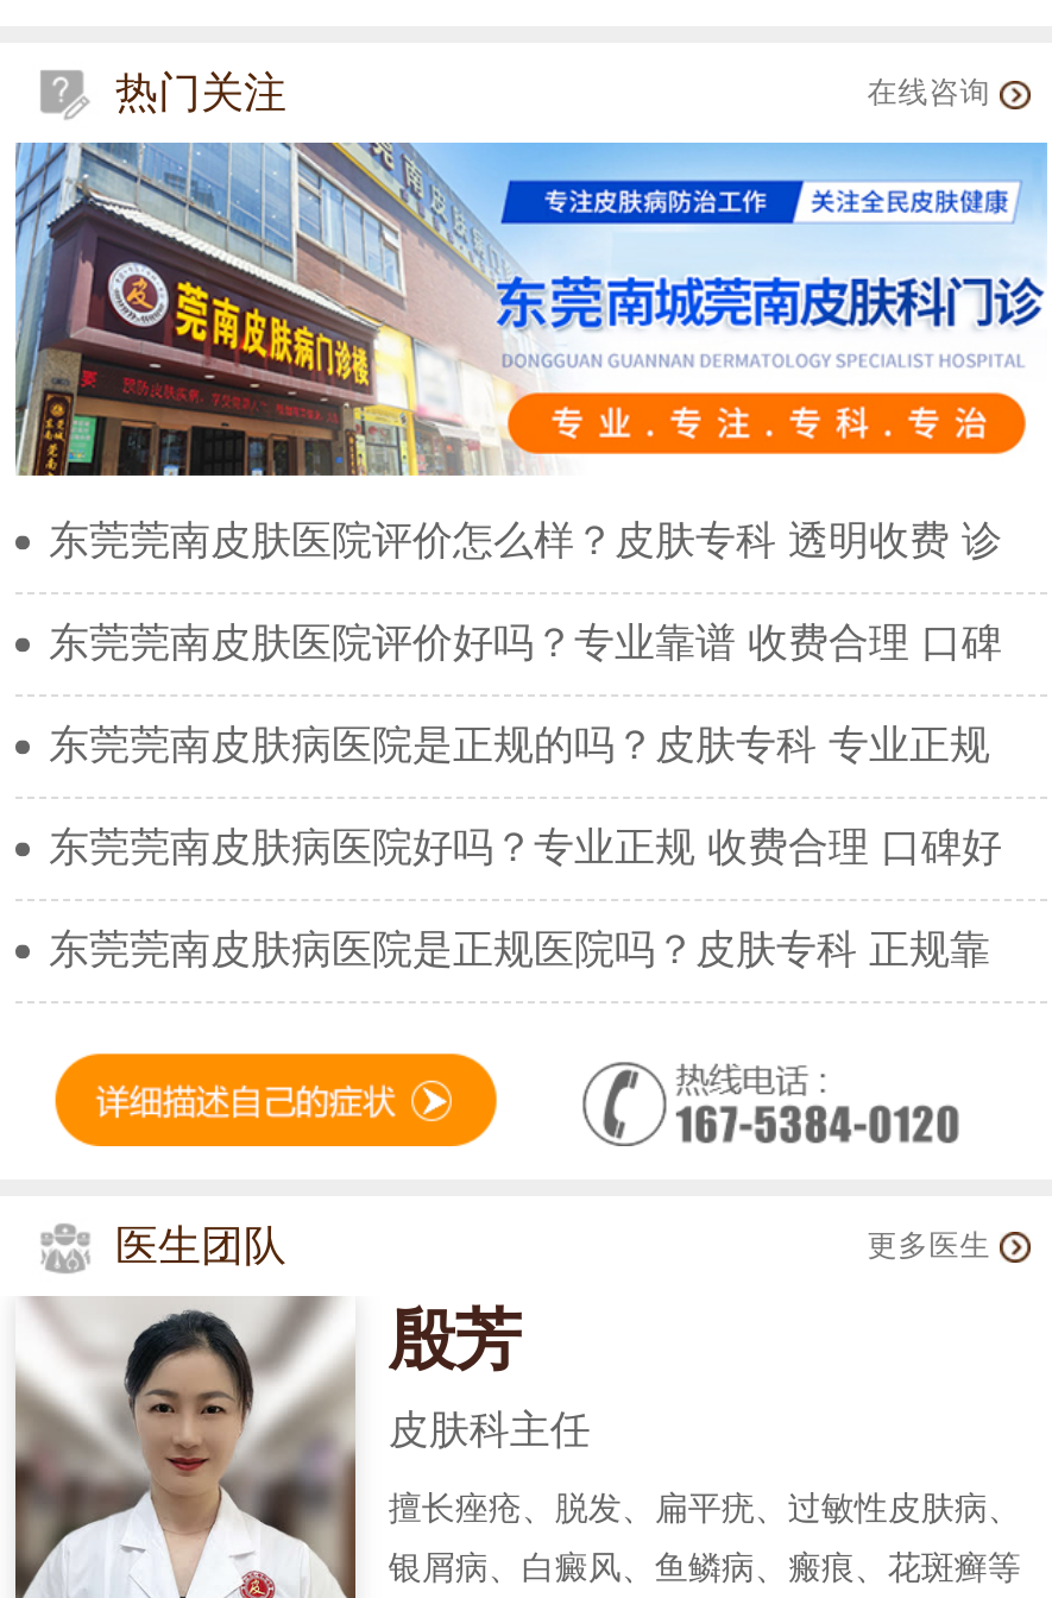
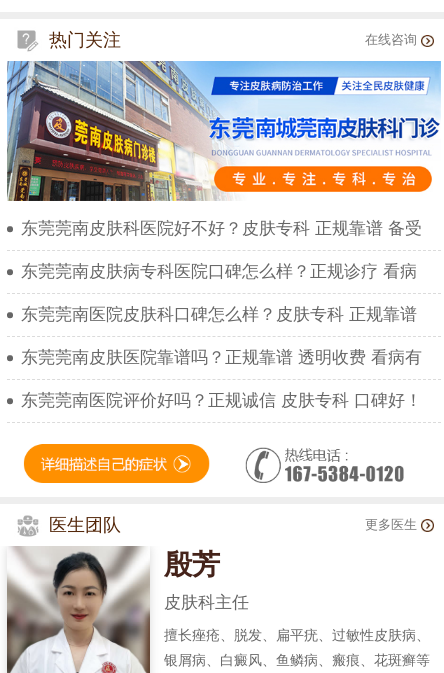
[49,519,1002,564] 东莞莞南皮肤医院评价怎么样？皮肤专科 透明收费 诊 -> [21,219,422,238] 东莞莞南皮肤科医院好不好？皮肤专科 正规靠谱 备受
[49,621,1002,666] 东莞莞南皮肤医院评价好吗？专业靠谱 收费合理 口碑 -> [21,262,417,281] 东莞莞南皮肤病专科医院口碑怎么样？正规诊疗 看病
[49,723,990,769] 东莞莞南皮肤病医院是正规的吗？皮肤专科 专业正规 -> [21,305,417,324] 东莞莞南医院皮肤科口碑怎么样？皮肤专科 正规靠谱
[49,826,1002,871] 东莞莞南皮肤病医院好吗？专业正规 收费合理 口碑好 -> [21,348,422,367] 东莞莞南皮肤医院靠谱吗？正规靠谱 透明收费 看病有
[49,928,990,973] 东莞莞南皮肤病医院是正规医院吗？皮肤专科 正规靠 -> [21,391,422,410] 东莞莞南医院评价好吗？正规诚信 皮肤专科 口碑好！

